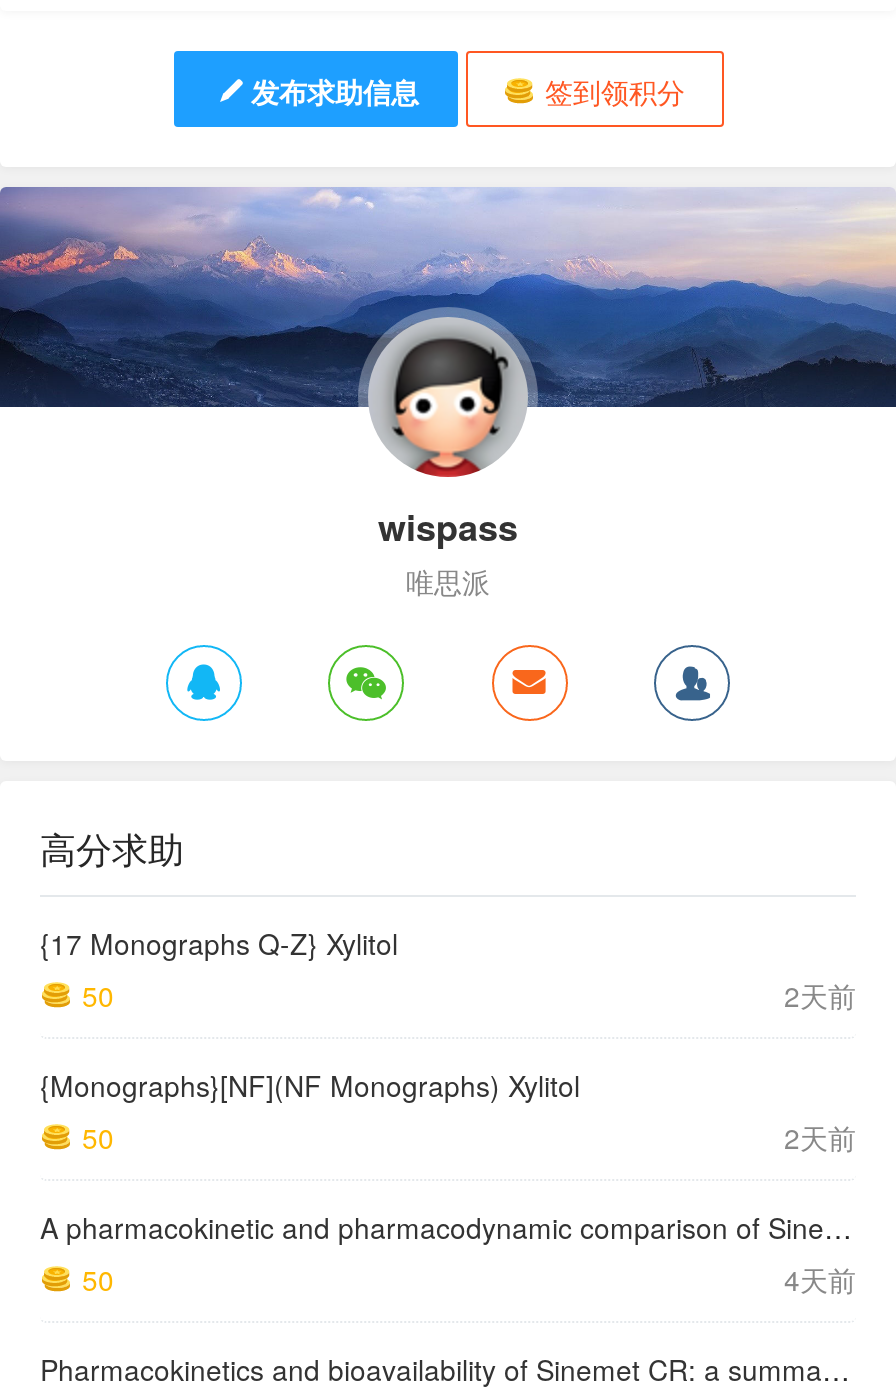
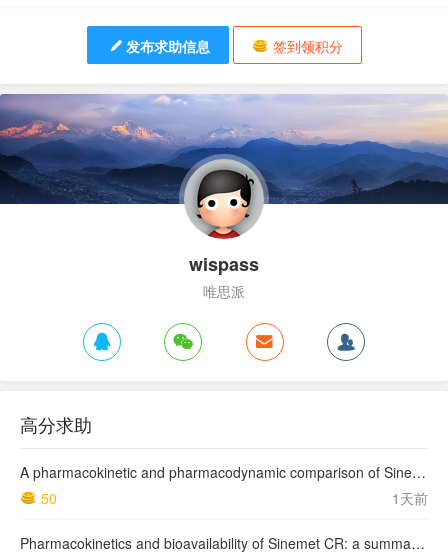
[40,923,856,1157] {17 Monographs Q-Z} Xylitol | 50 | 2天前 | {Monographs}[NF](NF Monographs) Xylitol | 50 | 2天前 -> none
[784,1259,856,1299] 4天前 -> [392,488,428,508] 1天前

